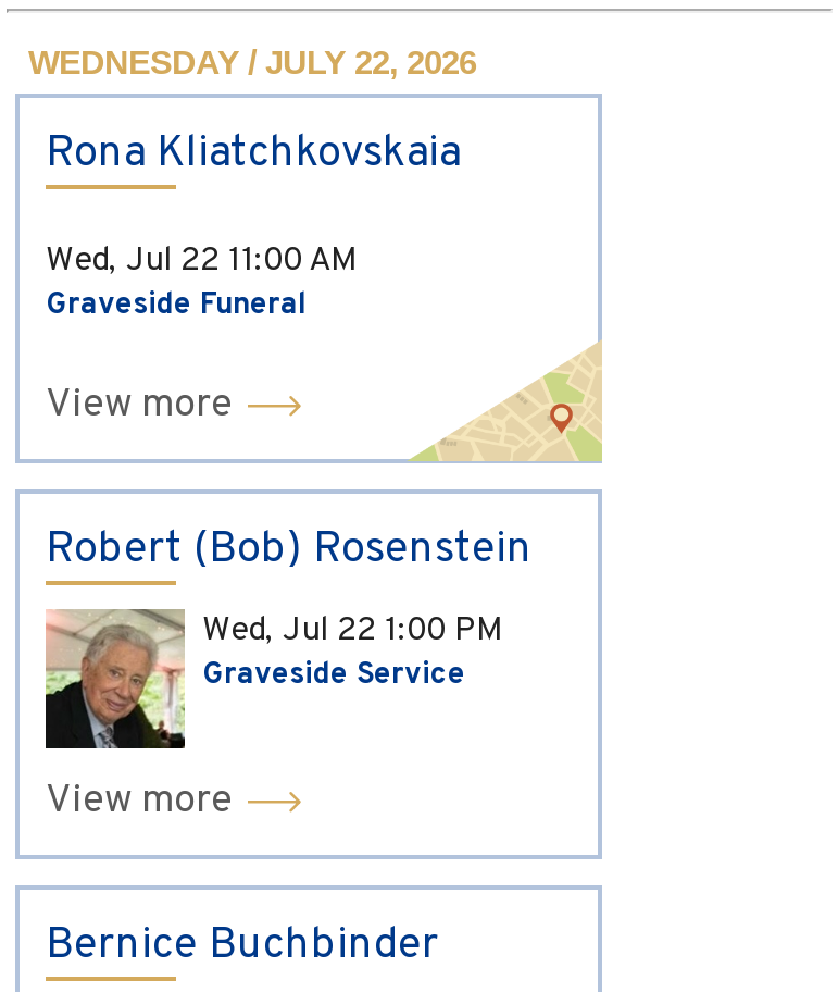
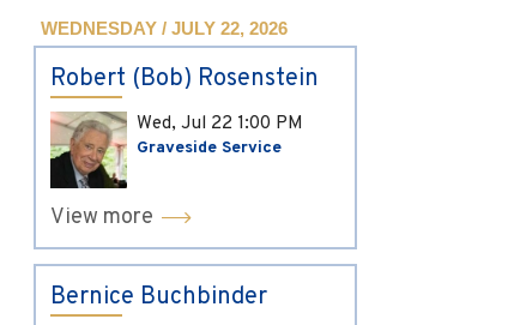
[46,127,604,463] [image] | Rona Kliatchkovskaia | Wed, Jul 22 11:00 AM | Graveside Funeral | View more -> none

